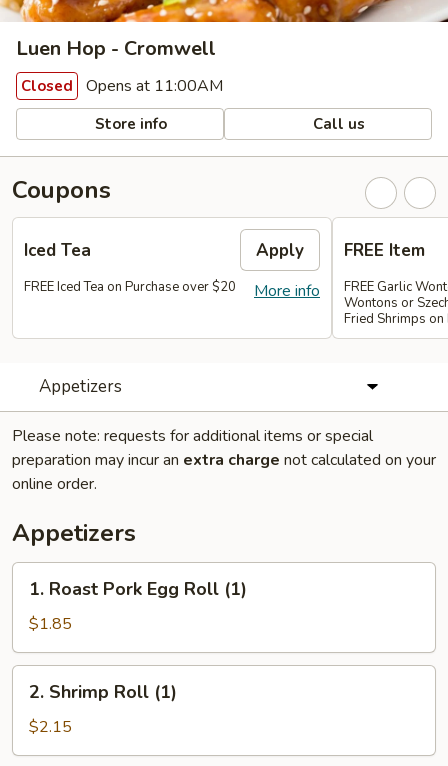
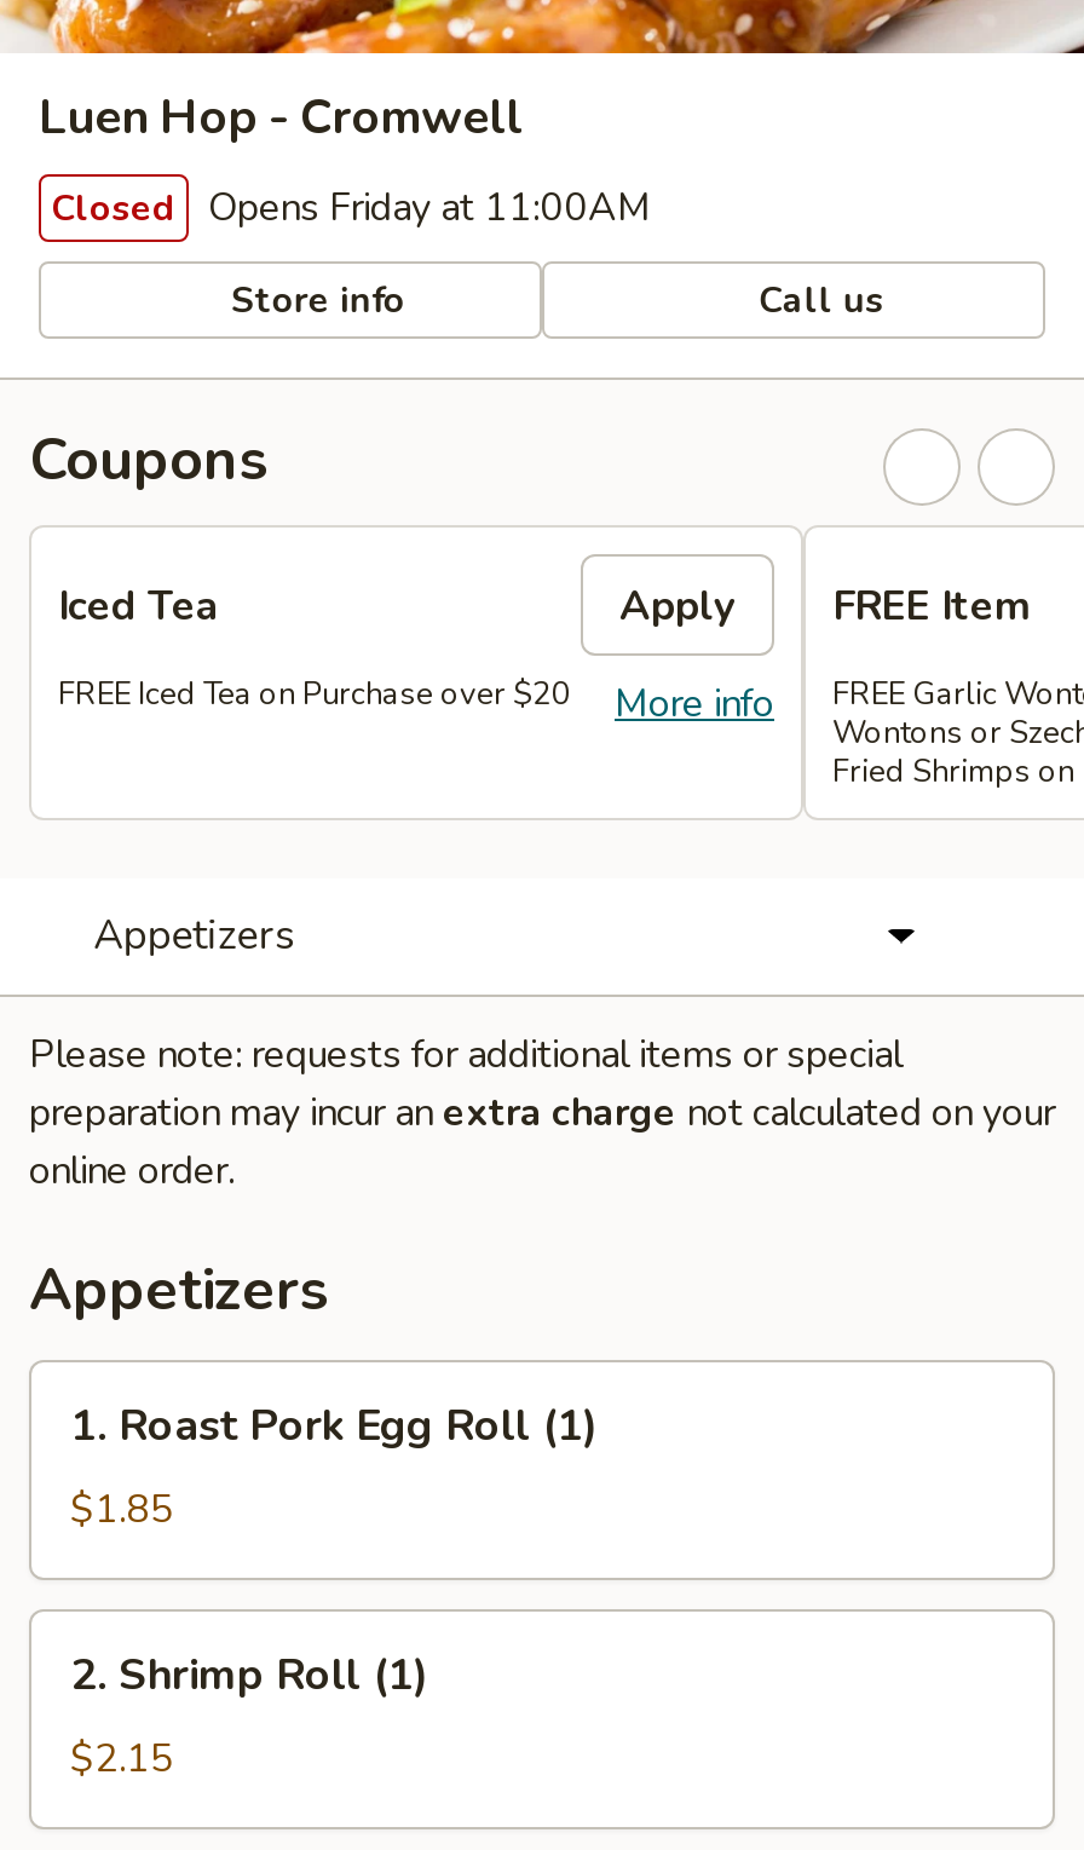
[21,75,223,97] Closed Opens at 11:00AM -> [51,181,651,235] Closed Opens Friday at 11:00AM

